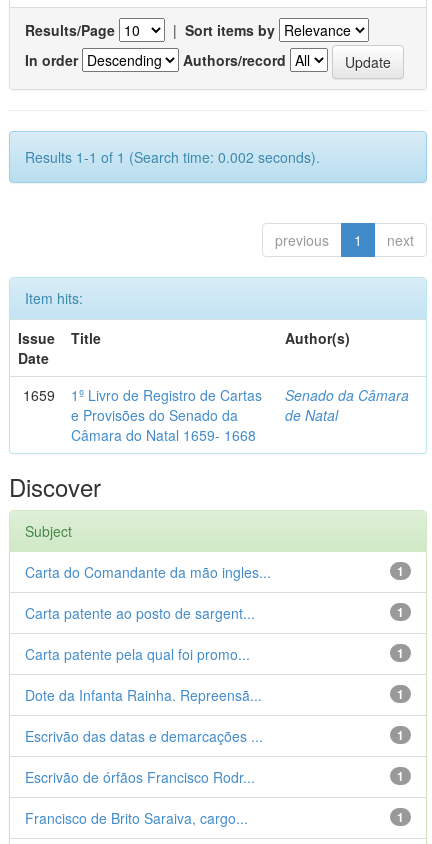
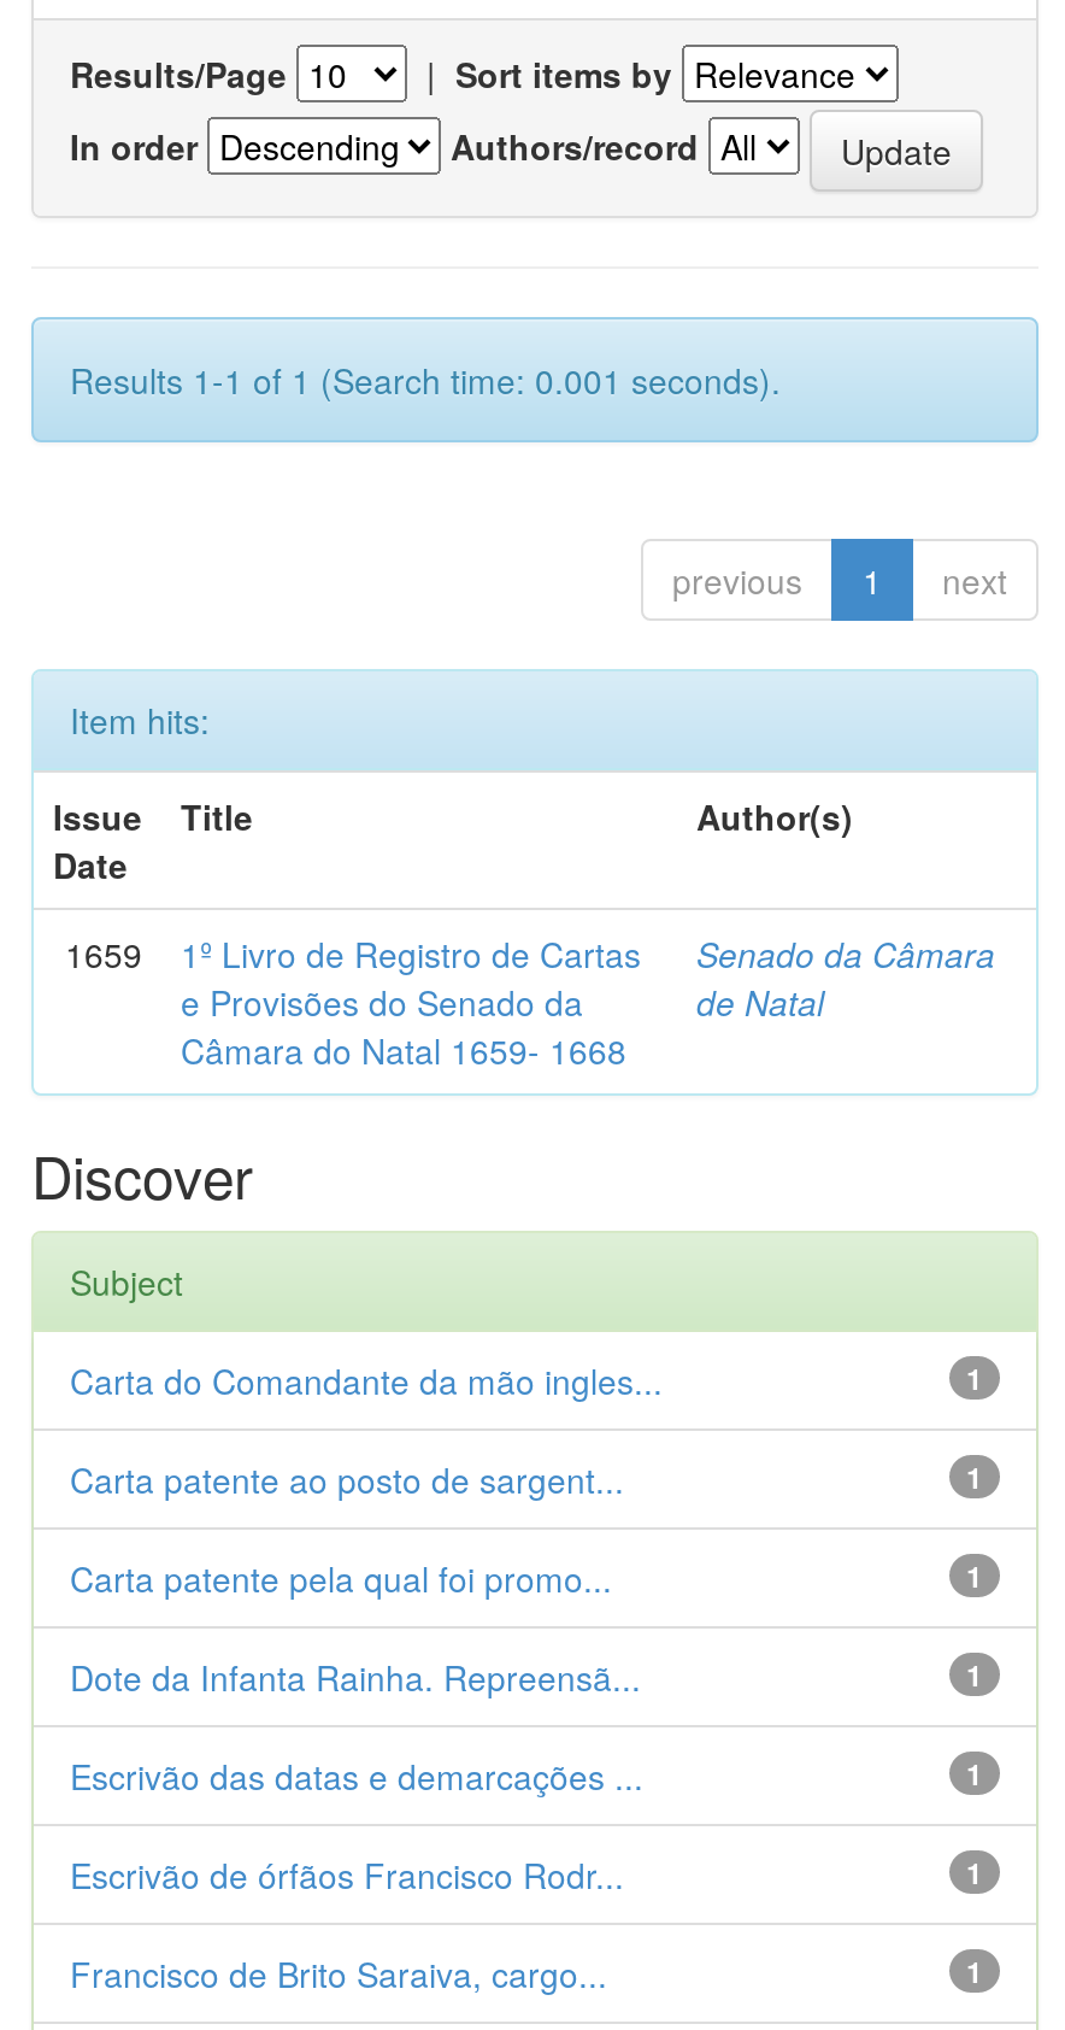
[25,147,320,167] Results 1-1 of 1 (Search time: 0.002 seconds). -> [70,356,781,404] Results 1-1 of 1 (Search time: 0.001 seconds).

